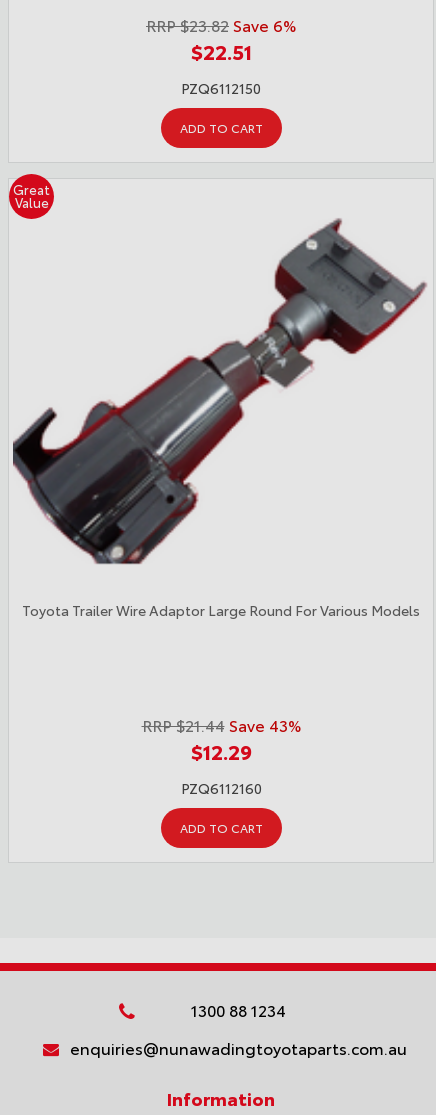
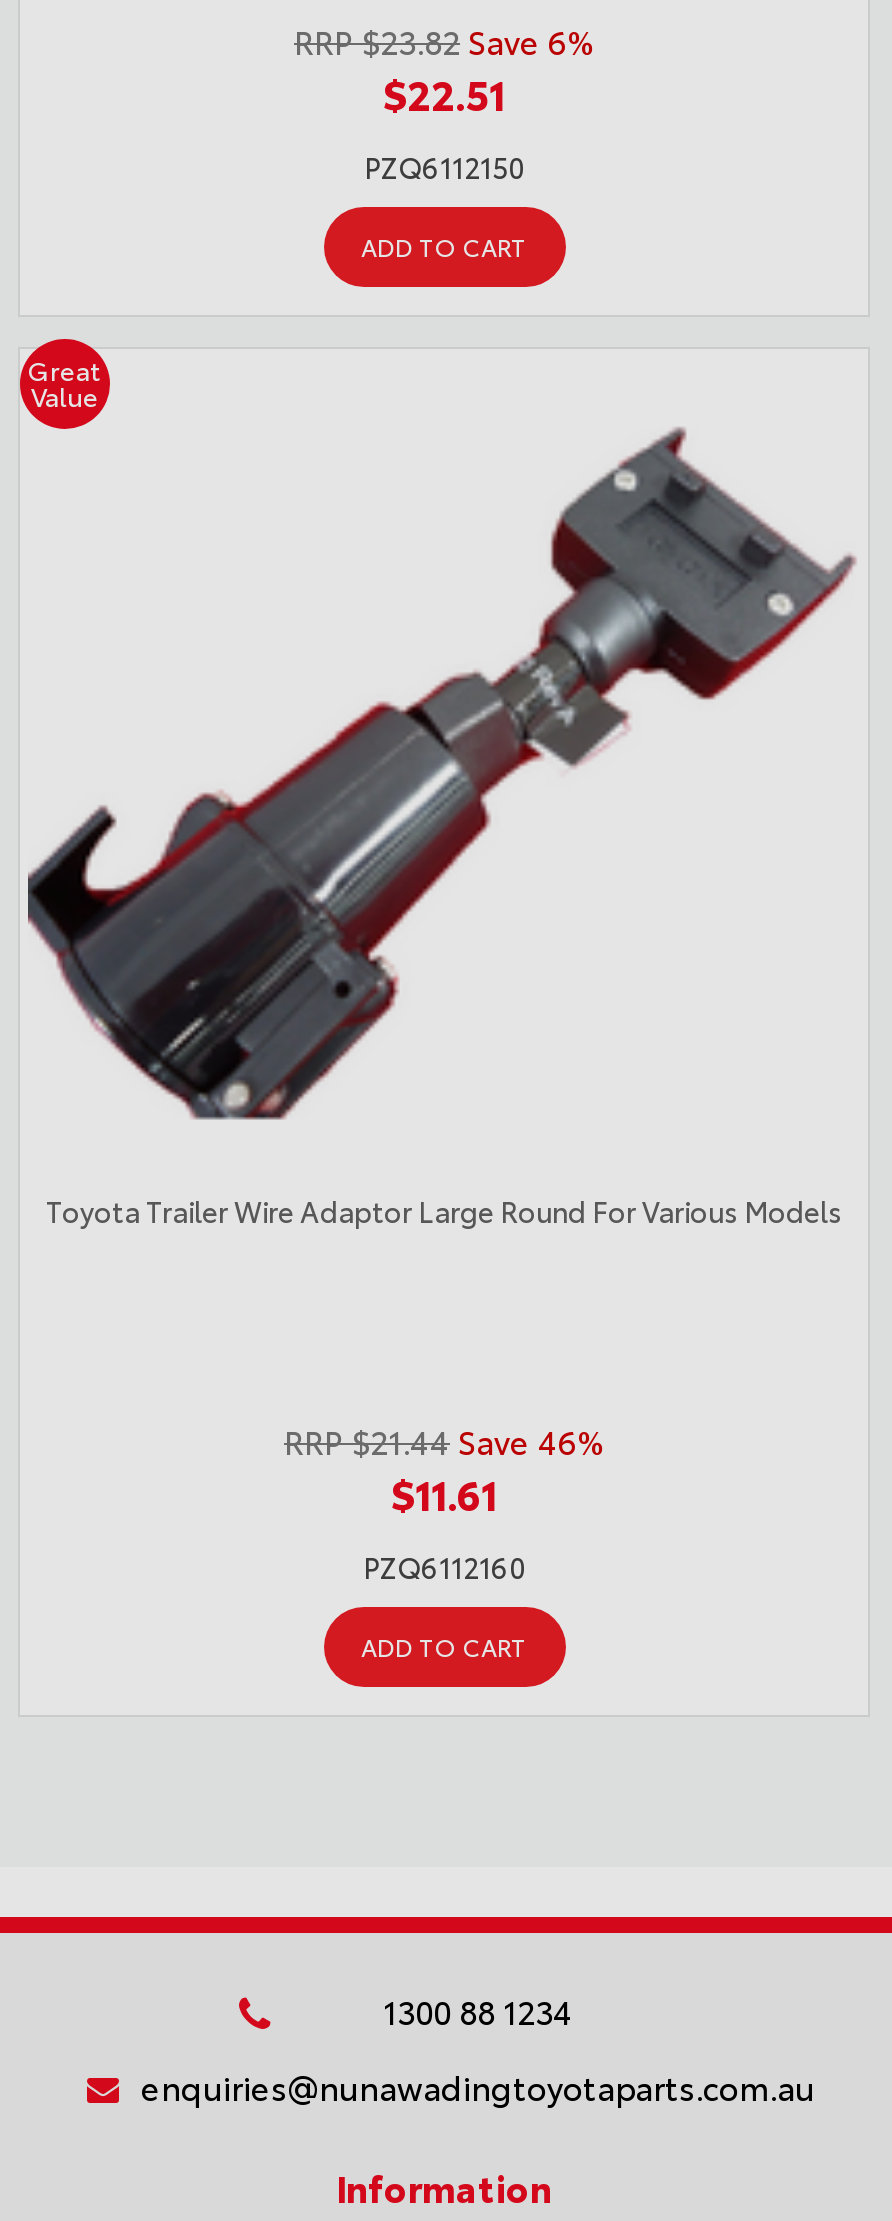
[141,713,300,736] RRP $21.44 Save 43% -> [284,1416,604,1462] RRP $21.44 Save 46%
[190,737,251,765] $12.29 -> [391,1464,497,1520] $11.61

